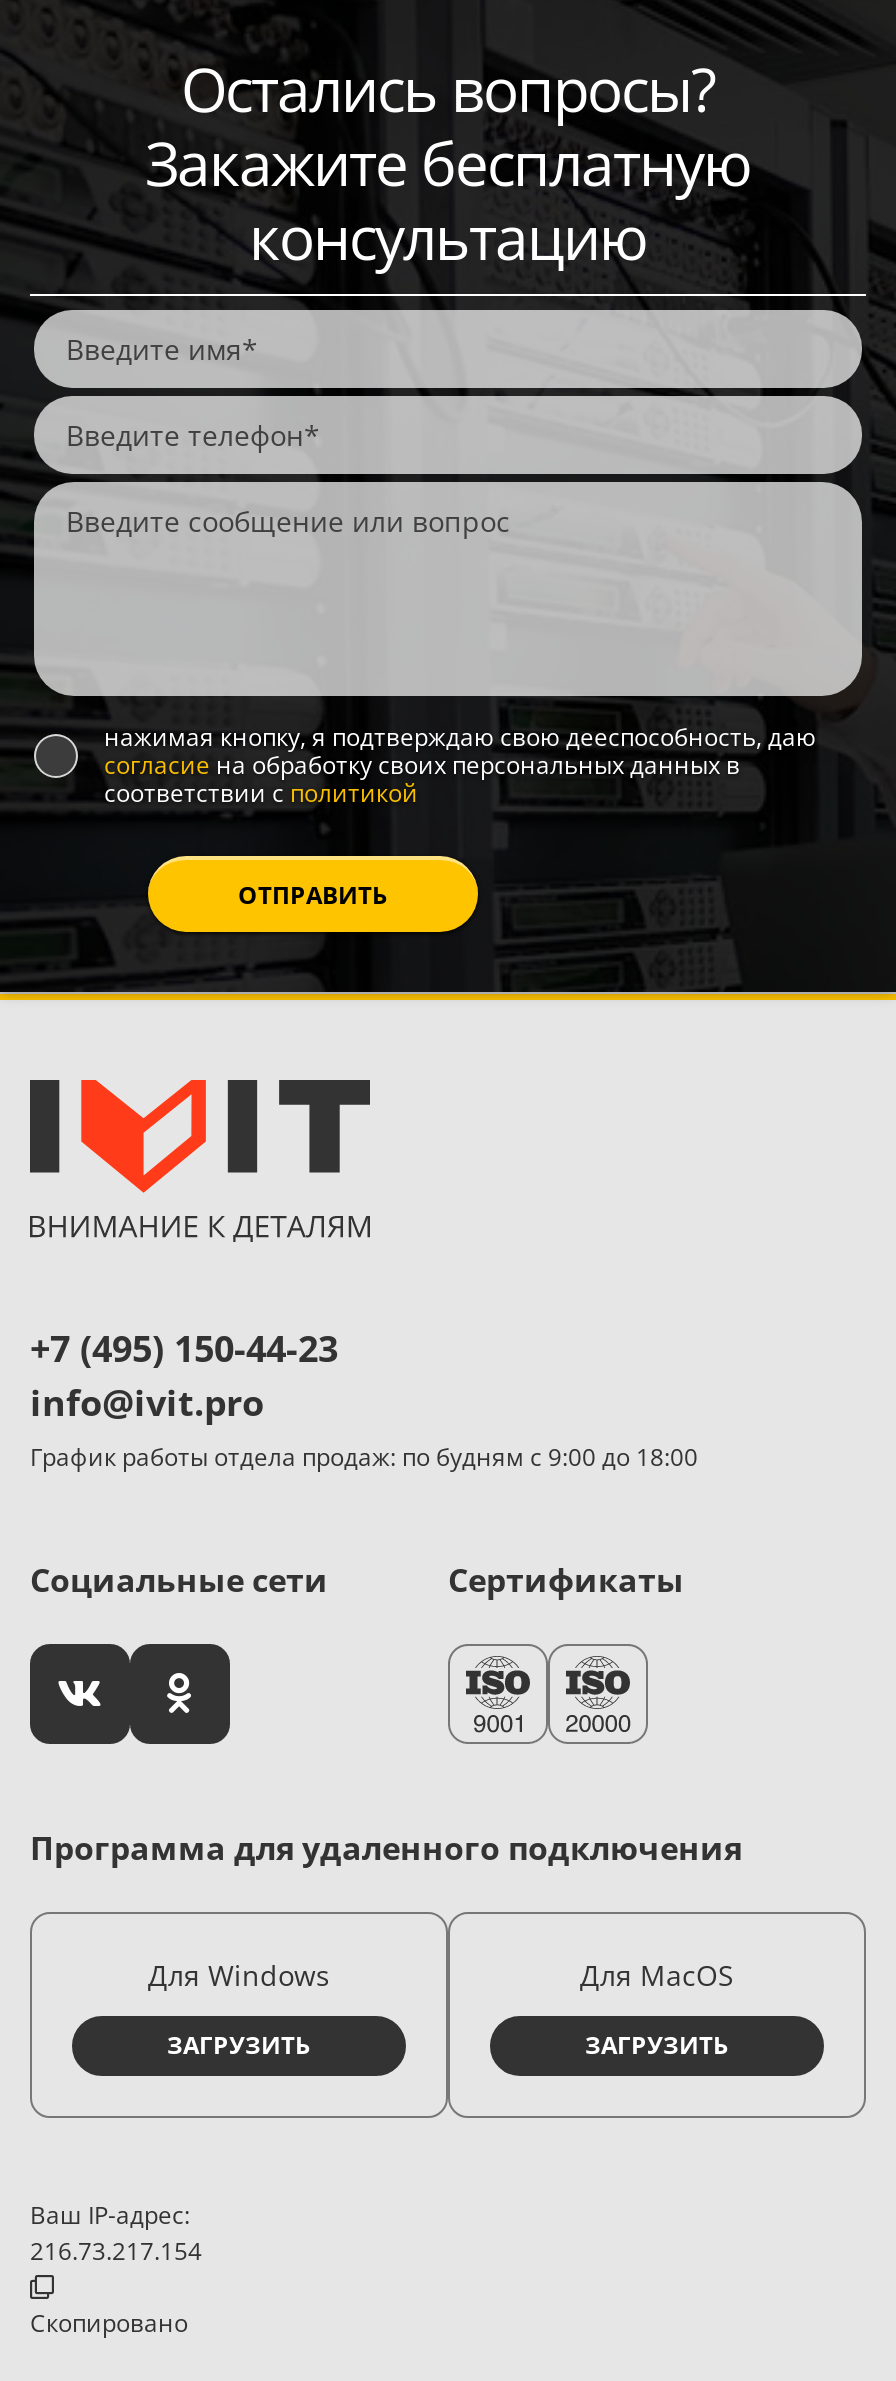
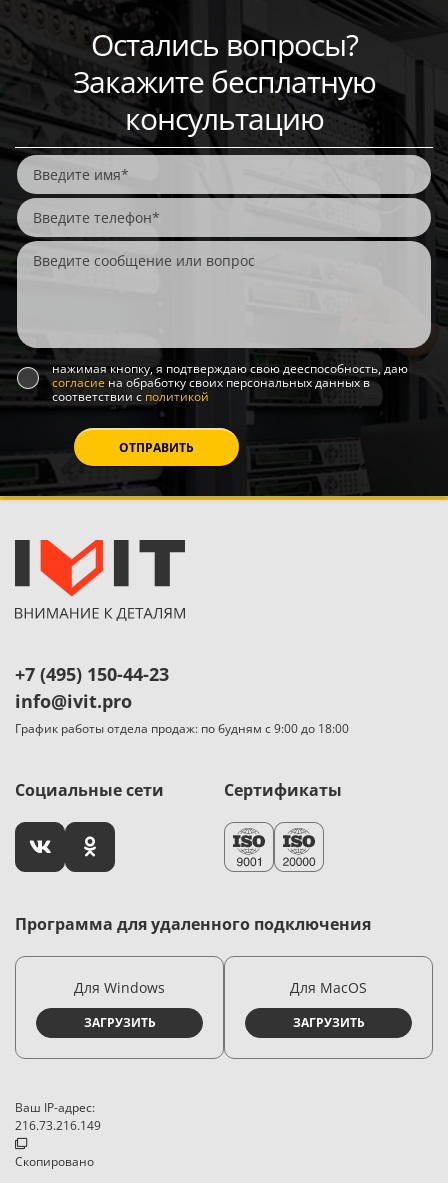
[30,2233,202,2267] 216.73.217.154 -> [15,1117,101,1134] 216.73.216.149

